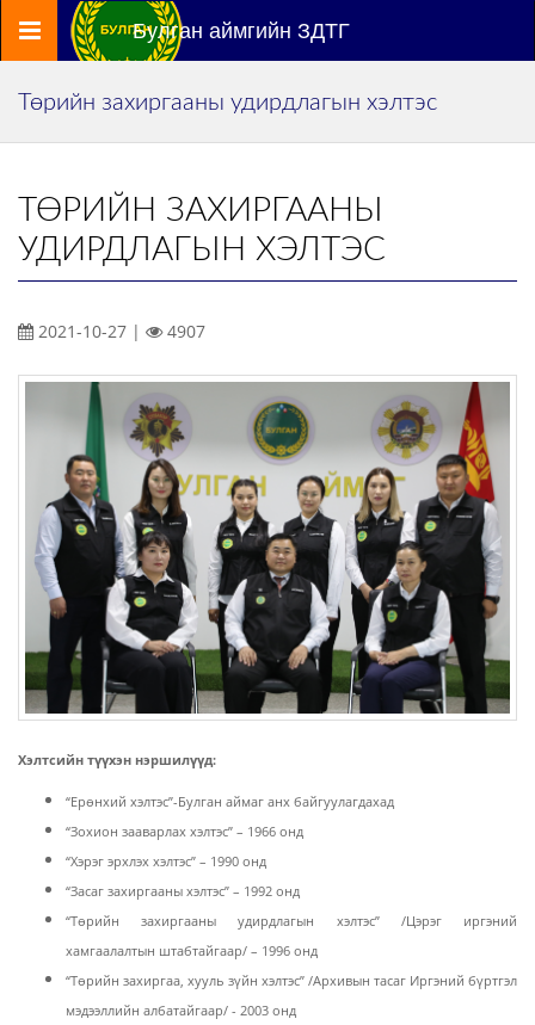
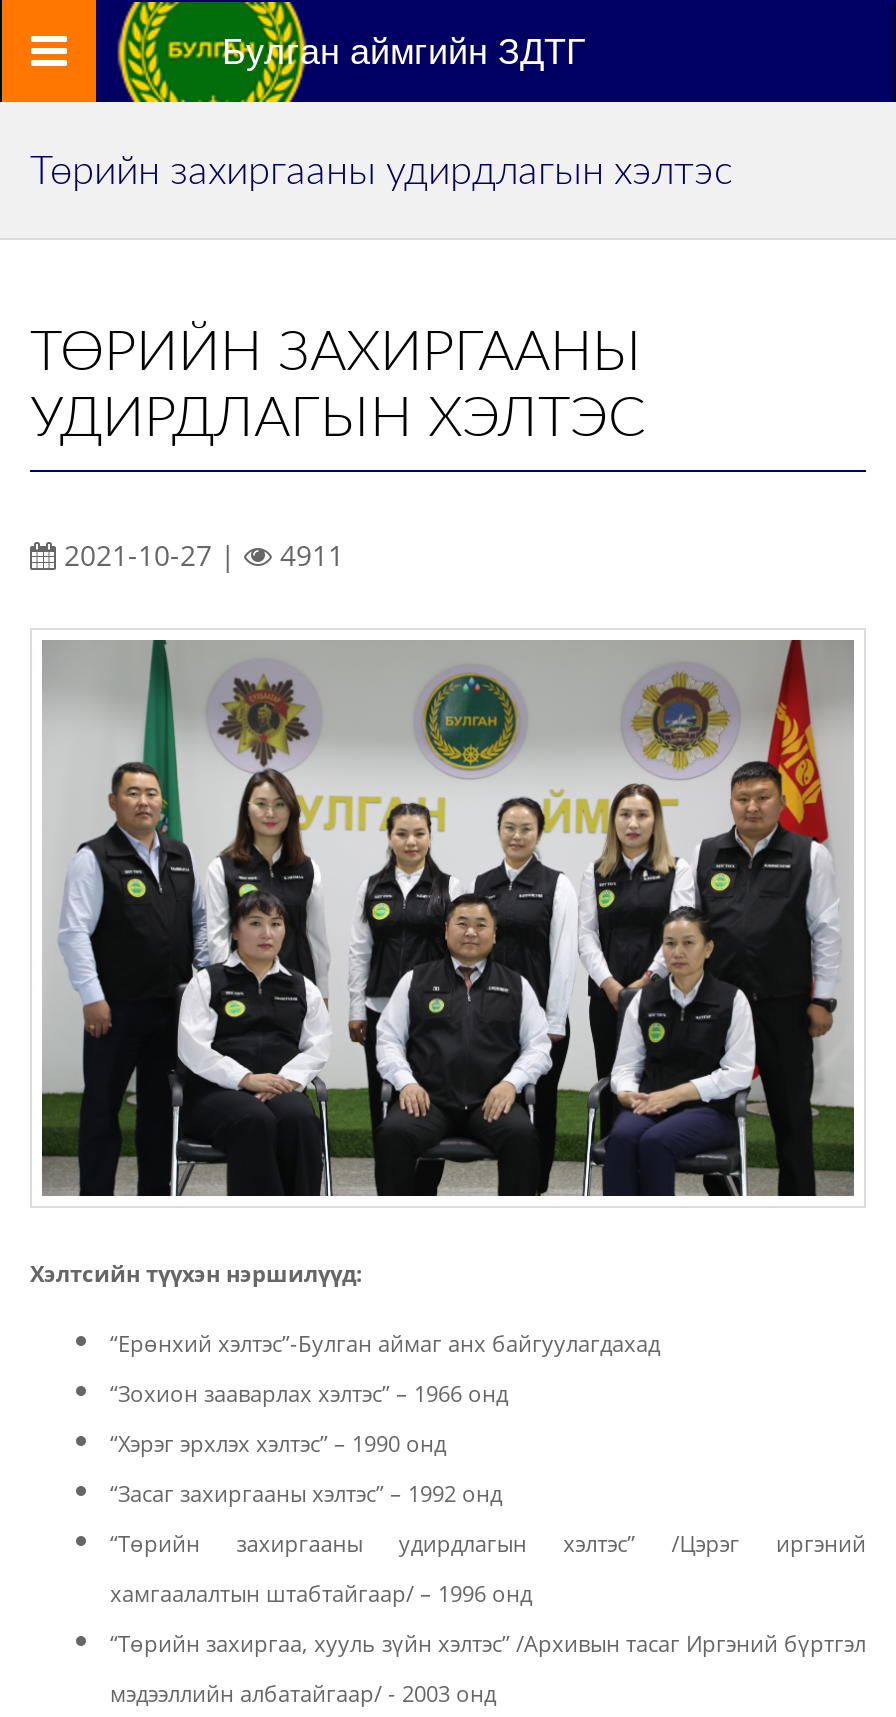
[162,320,210,342] 4907 -> [272,536,352,574] 4911

